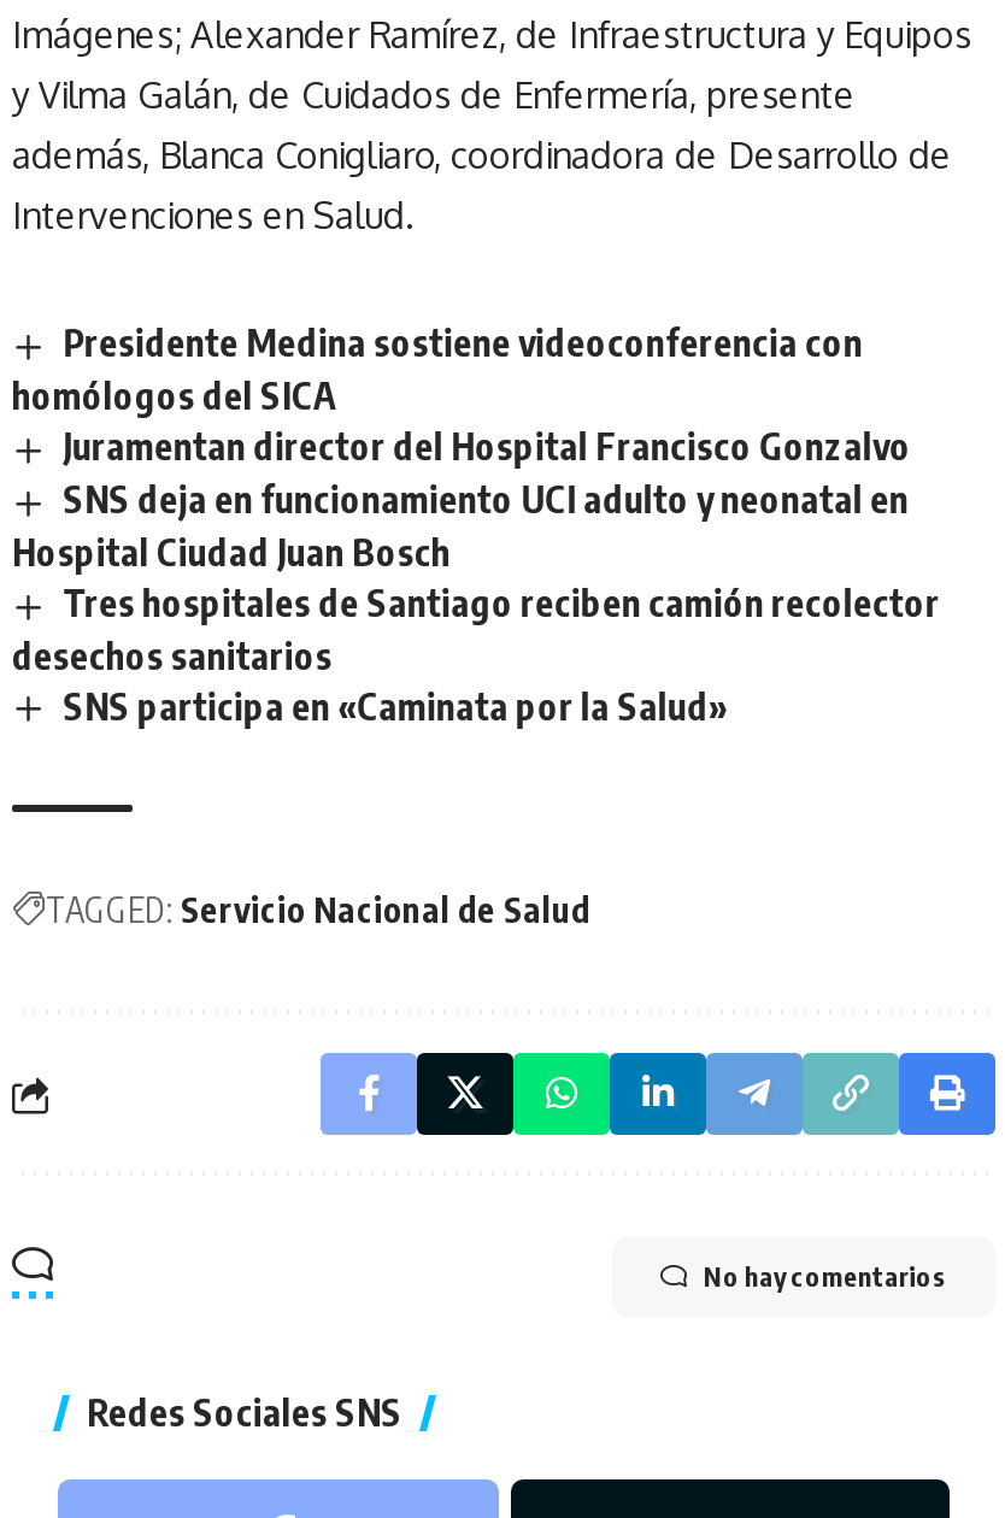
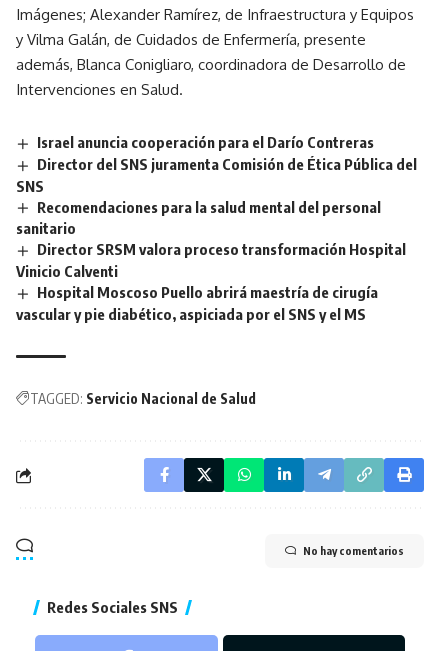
[12,320,940,726] Presidente Medina sostiene videoconferencia con | homólogos del SICA | Juramentan director del Hospital Francisco Gonzalvo | SNS deja en funcionamiento UCI adulto y neonatal en | Hospital Ciudad Juan Bosch | Tres hospitales de Santiago reciben camión recolector | desechos sanitarios | SNS participa en «Caminata por la Salud» -> [16,133,417,323] Israel anuncia cooperación para el Darío Contreras | Director del SNS juramenta Comisión de Ética Pública del | SNS | Recomendaciones para la salud mental del personal | sanitario | Director SRSM valora proceso transformación Hospital | Vinicio Calventi | Hospital Moscoso Puello abrirá maestría de cirugía | vascular y pie diabético, aspiciada por el SNS y el MS

